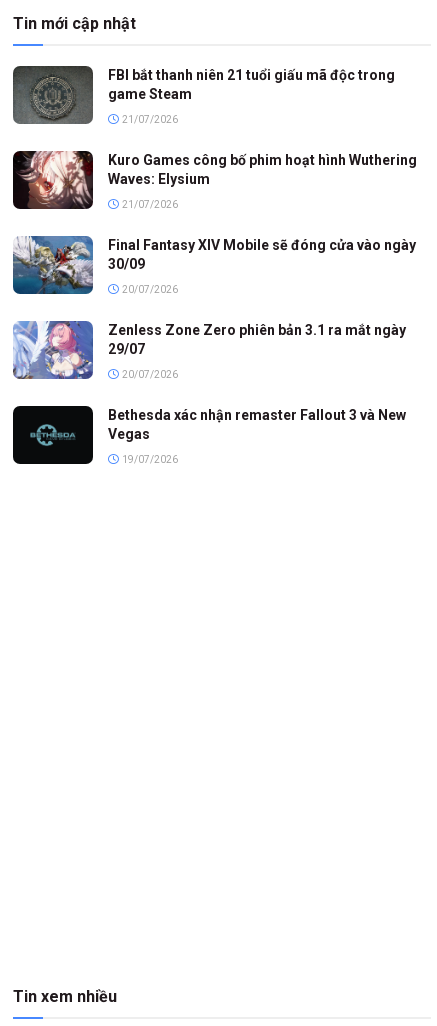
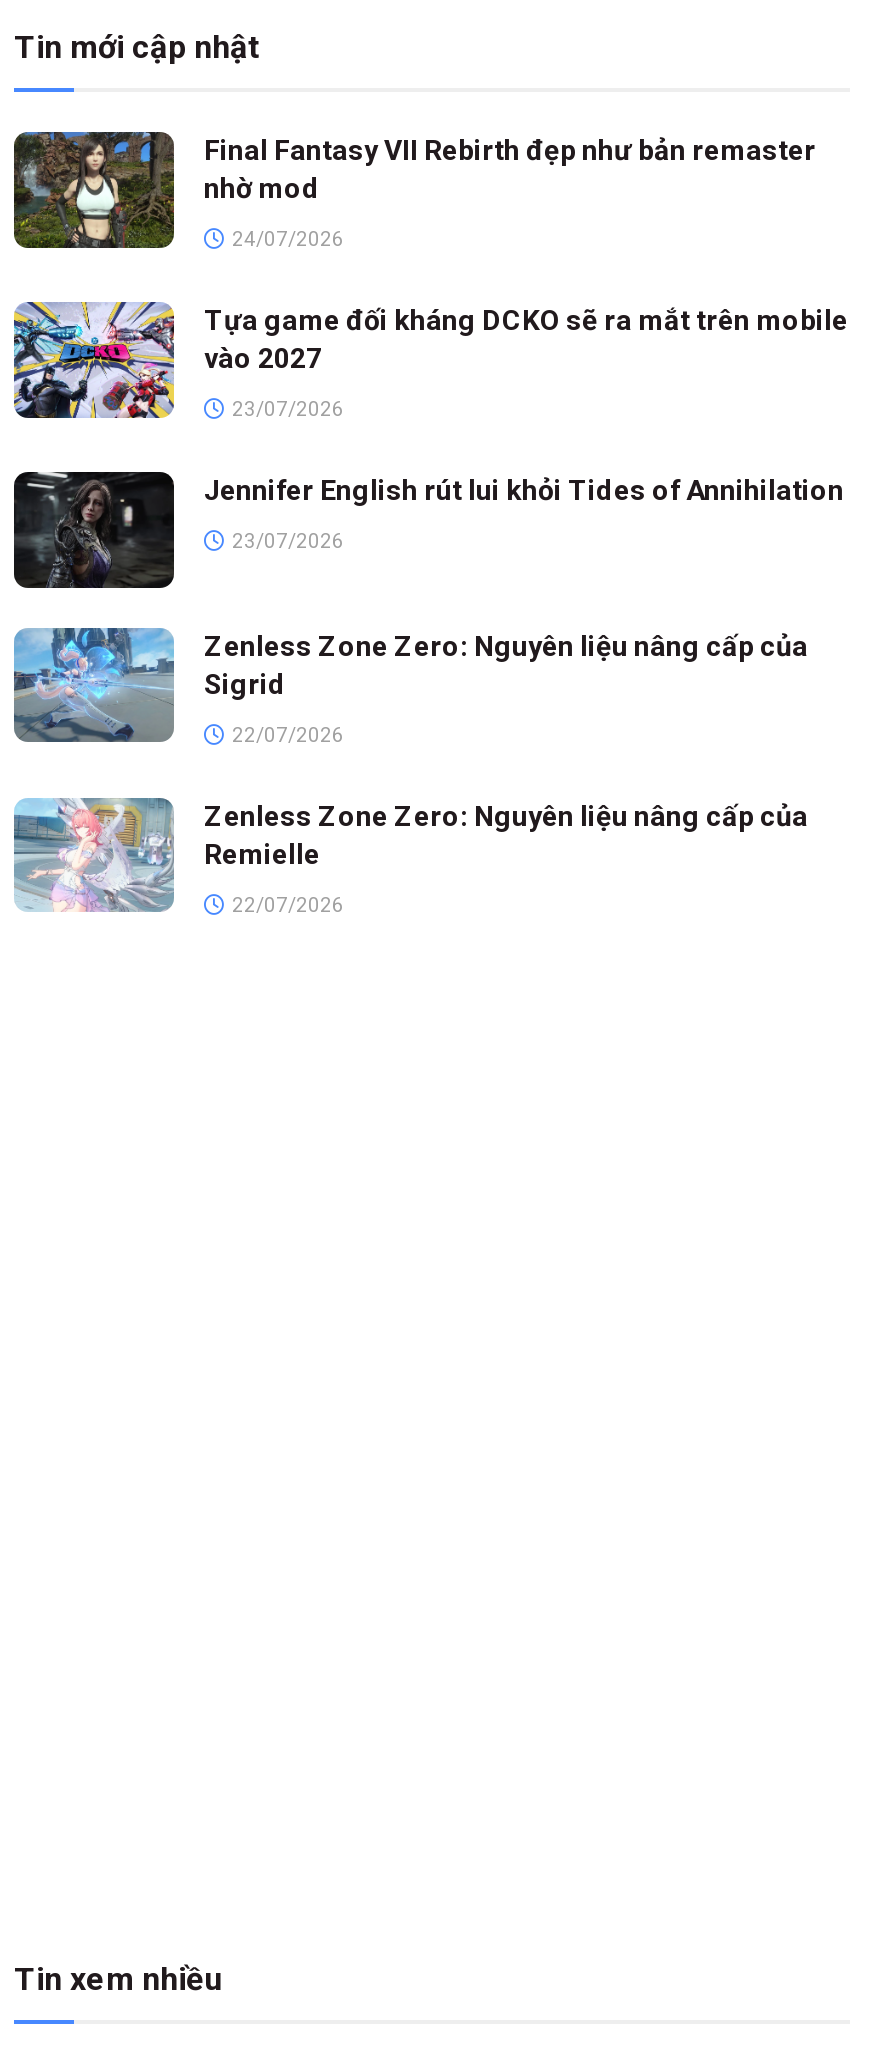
[13,65,395,124] [image] | FBI bắt thanh niên 21 tuổi giấu mã độc trong | game Steam -> [16,130,816,250] [image] | Final Fantasy VII Rebirth đẹp như bản remaster | nhờ mod
[120,114,178,125] 21/07/2026 -> [228,229,344,251] 24/07/2026
[12,150,417,210] [image] | Kuro Games công bố phim hoạt hình Wuthering | Waves: Elysium -> [12,300,848,420] [image] | Tựa game đối kháng DCKO sẽ ra mắt trên mobile | vào 2027
[120,199,178,210] 21/07/2026 -> [228,399,344,421] 23/07/2026
[12,235,416,295] [image] | Final Fantasy XIV Mobile sẽ đóng cửa vào ngày | 30/09 -> [12,470,844,590] [image] | Jennifer English rút lui khỏi Tides of Annihilation
[120,284,178,295] 20/07/2026 -> [228,531,344,553] 23/07/2026
[14,321,406,379] [image] | Zenless Zone Zero phiên bản 3.1 ra mắt ngày | 29/07 -> [12,626,808,742] [image] | Zenless Zone Zero: Nguyên liệu nâng cấp của | Sigrid
[120,369,178,380] 20/07/2026 -> [228,723,344,745] 22/07/2026
[12,405,406,465] [image] | Bethesda xác nhận remaster Fallout 3 và New | Vegas -> [12,796,808,912] [image] | Zenless Zone Zero: Nguyên liệu nâng cấp của | Remielle
[120,454,178,465] 19/07/2026 -> [228,893,344,915] 22/07/2026

